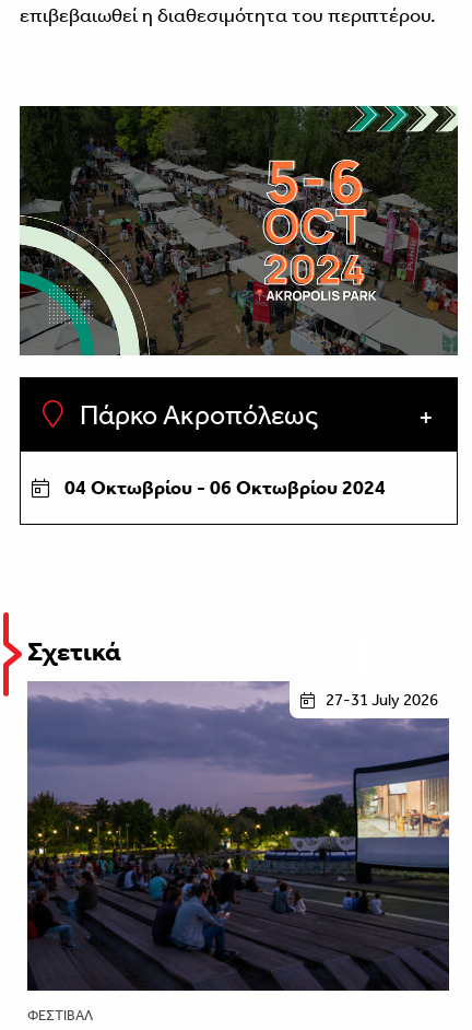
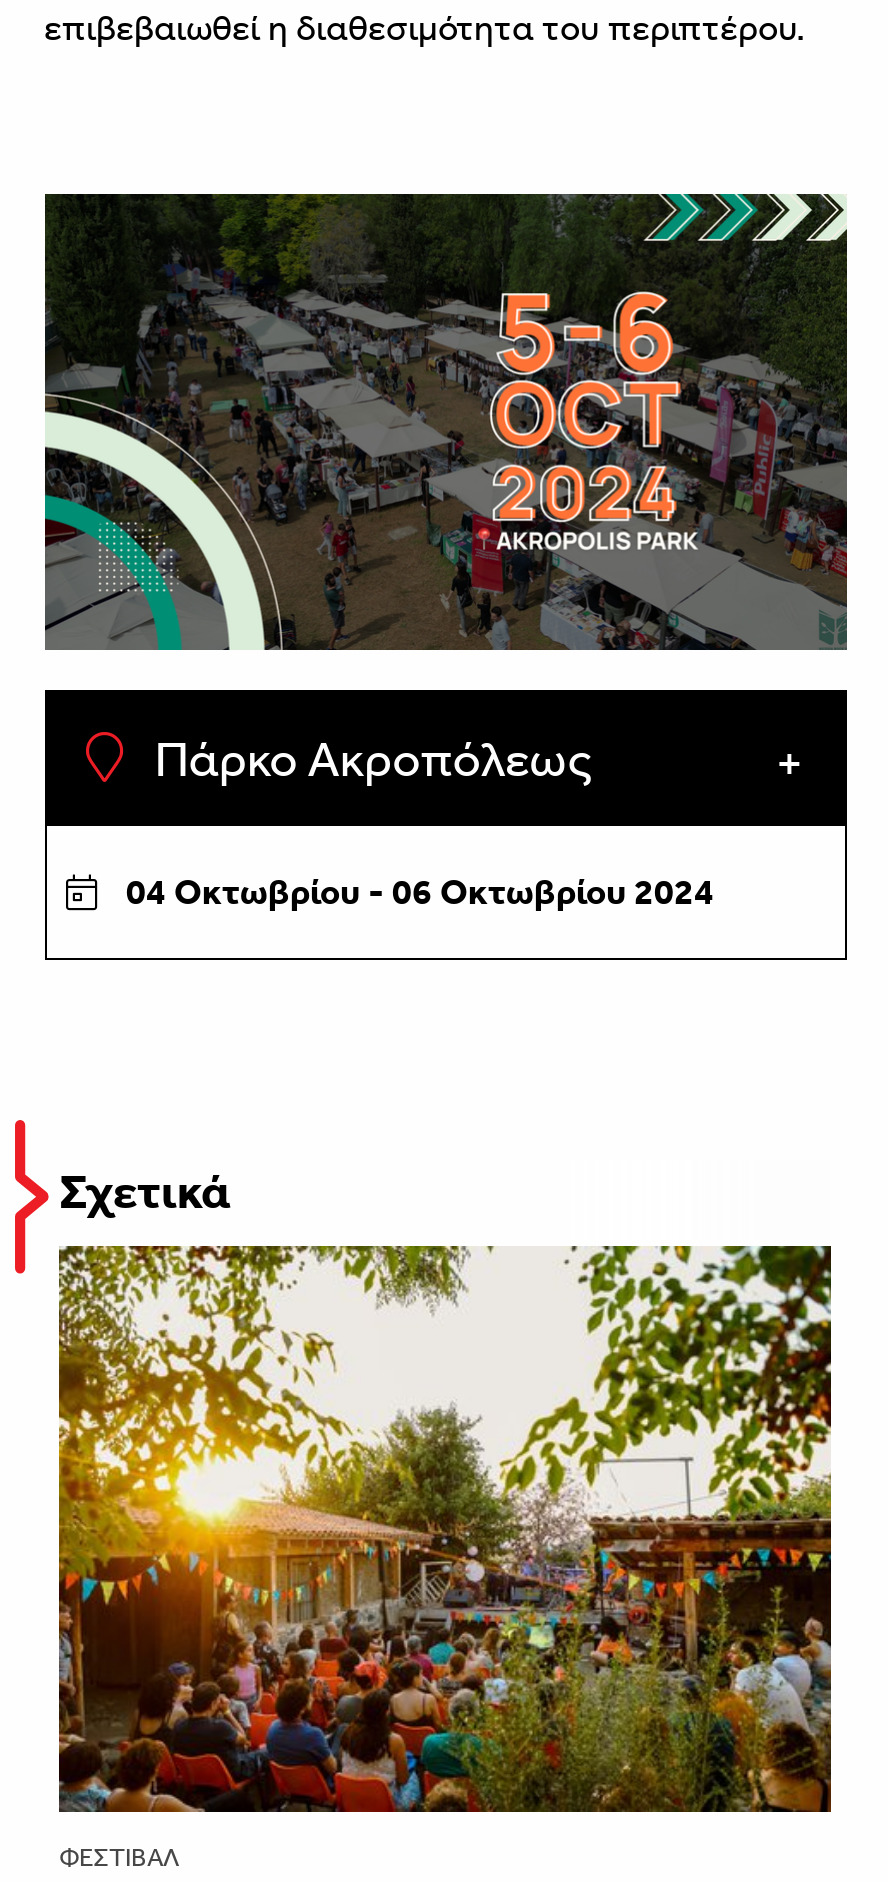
[26,681,450,992] [image] -> [57,1244,833,1814] [image]
[326,690,438,710] 27-31 July 2026 -> none

